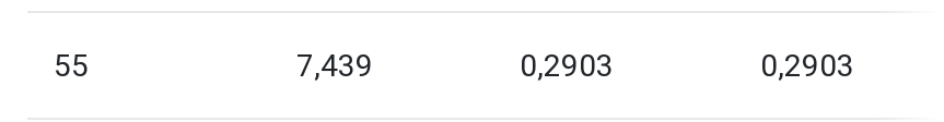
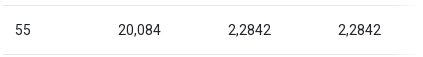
[296,49,373,83] 7,439 -> [118,22,161,38] 20,084
[520,49,614,83] 0,2903 -> [228,22,271,38] 2,2842
[760,49,854,83] 0,2903 -> [338,22,381,38] 2,2842

